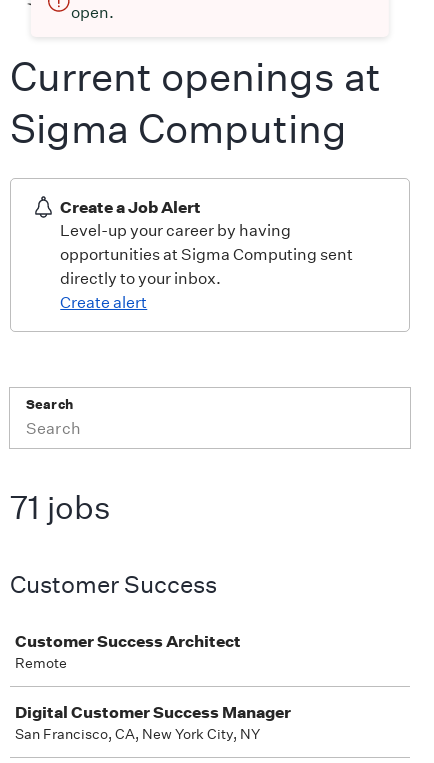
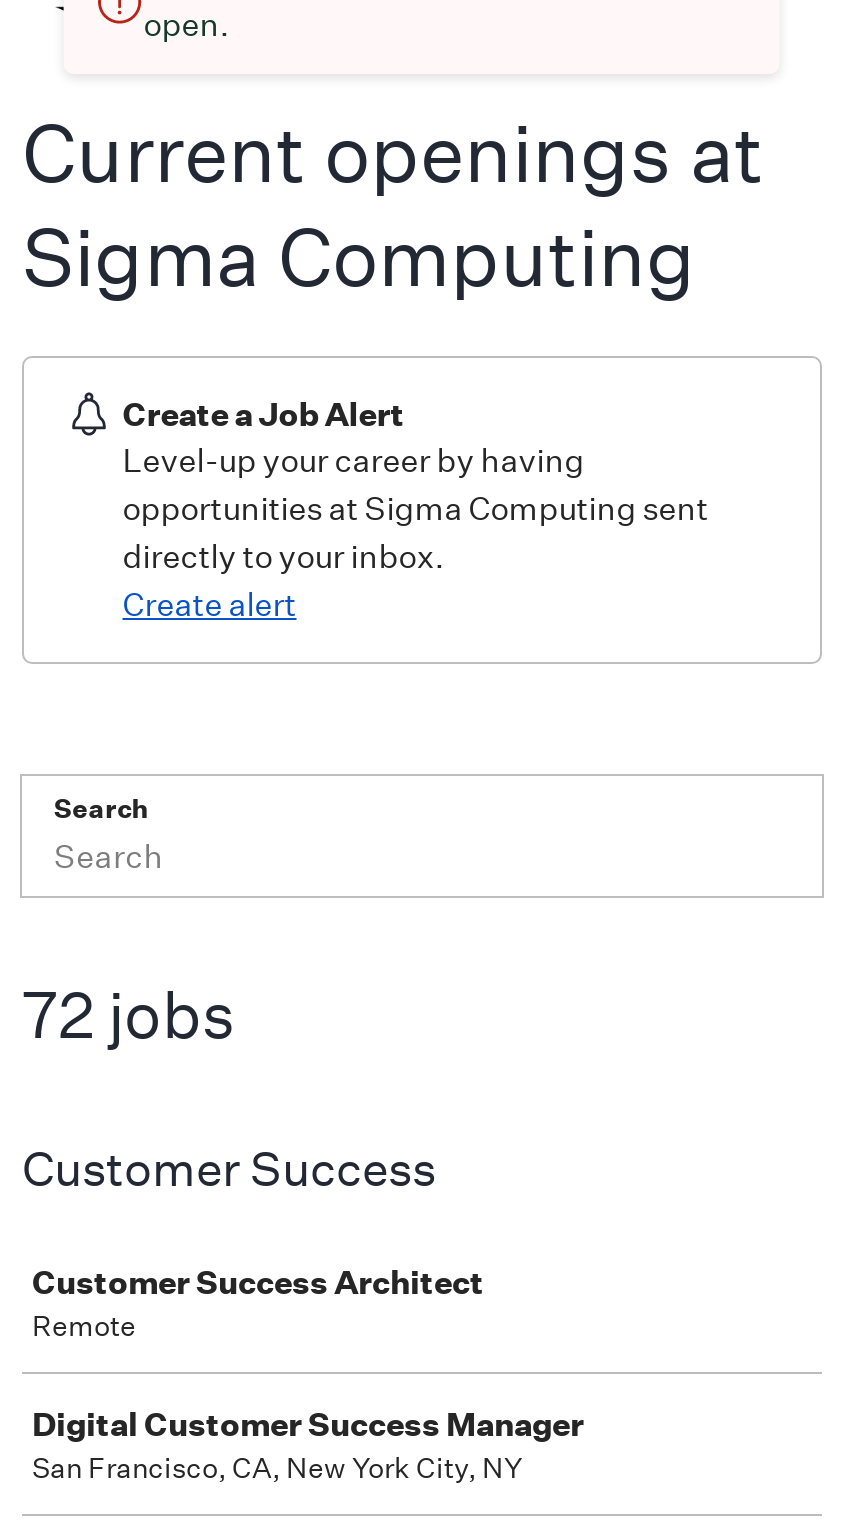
[10,488,111,527] 71 jobs -> [22,976,236,1054] 72 jobs

